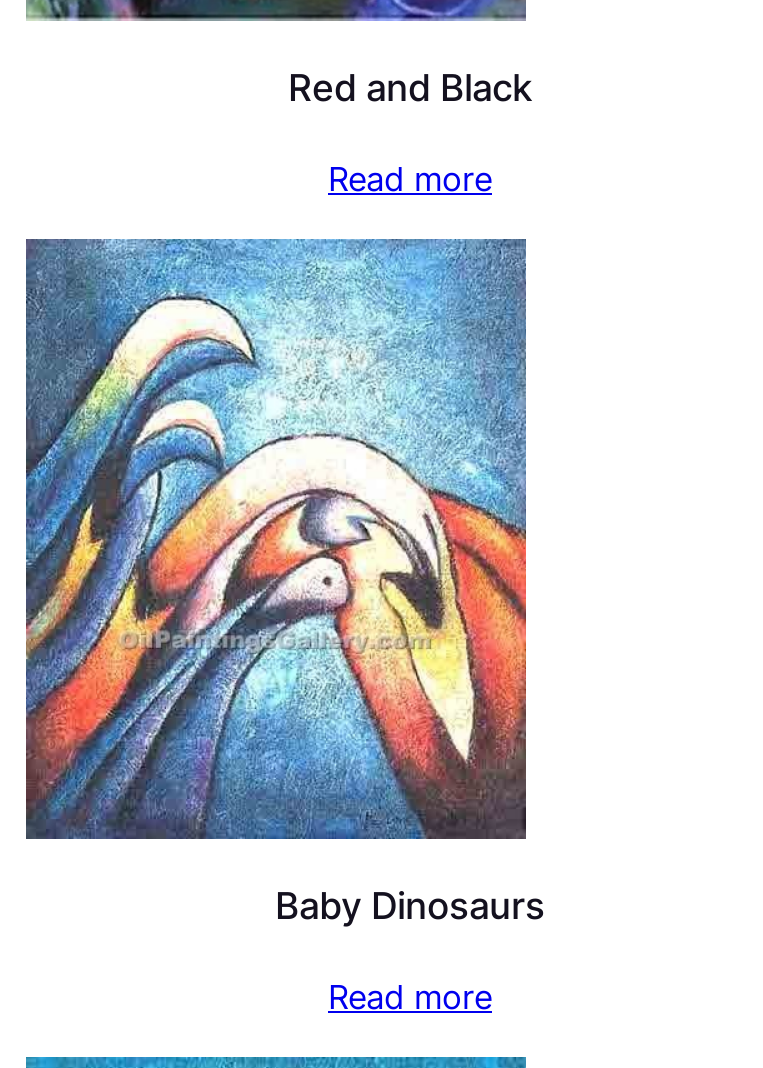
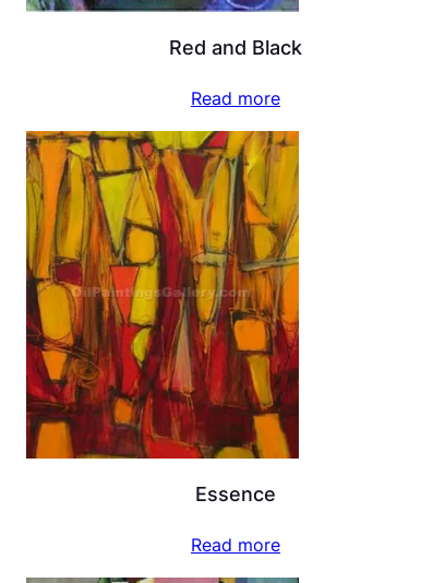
[24,236,545,927] [image] | Baby Dinosaurs -> [25,130,300,506] [image] | Essence

